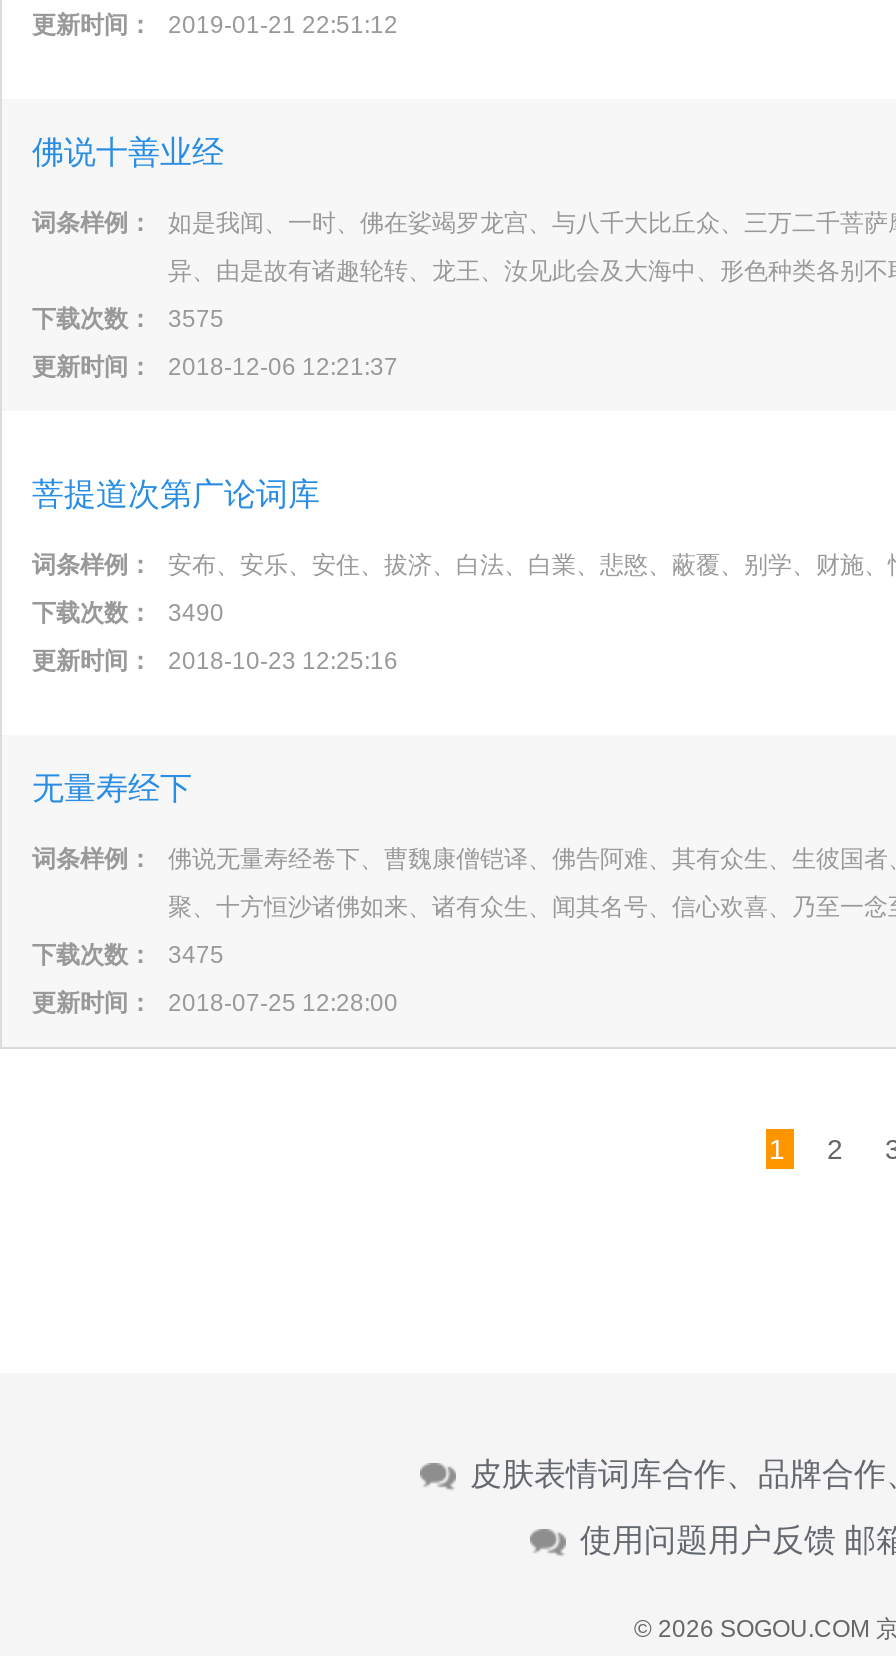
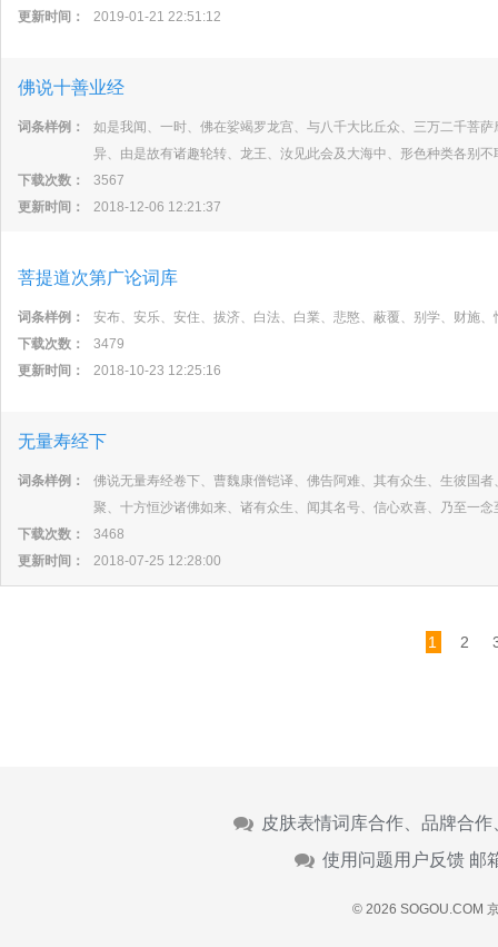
[32,305,224,333] 下载次数： 3575 -> [18,172,124,188] 下载次数： 3567
[32,599,224,627] 下载次数： 3490 -> [18,336,124,352] 下载次数： 3479
[32,941,224,969] 下载次数： 3475 -> [18,526,124,542] 下载次数： 3468

